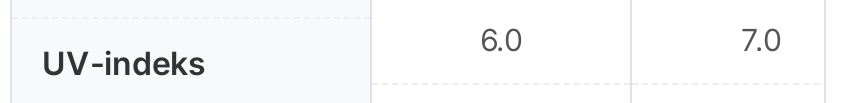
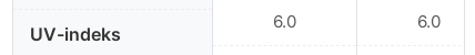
[741,20,781,58] 7.0 -> [417,10,441,31] 6.0

